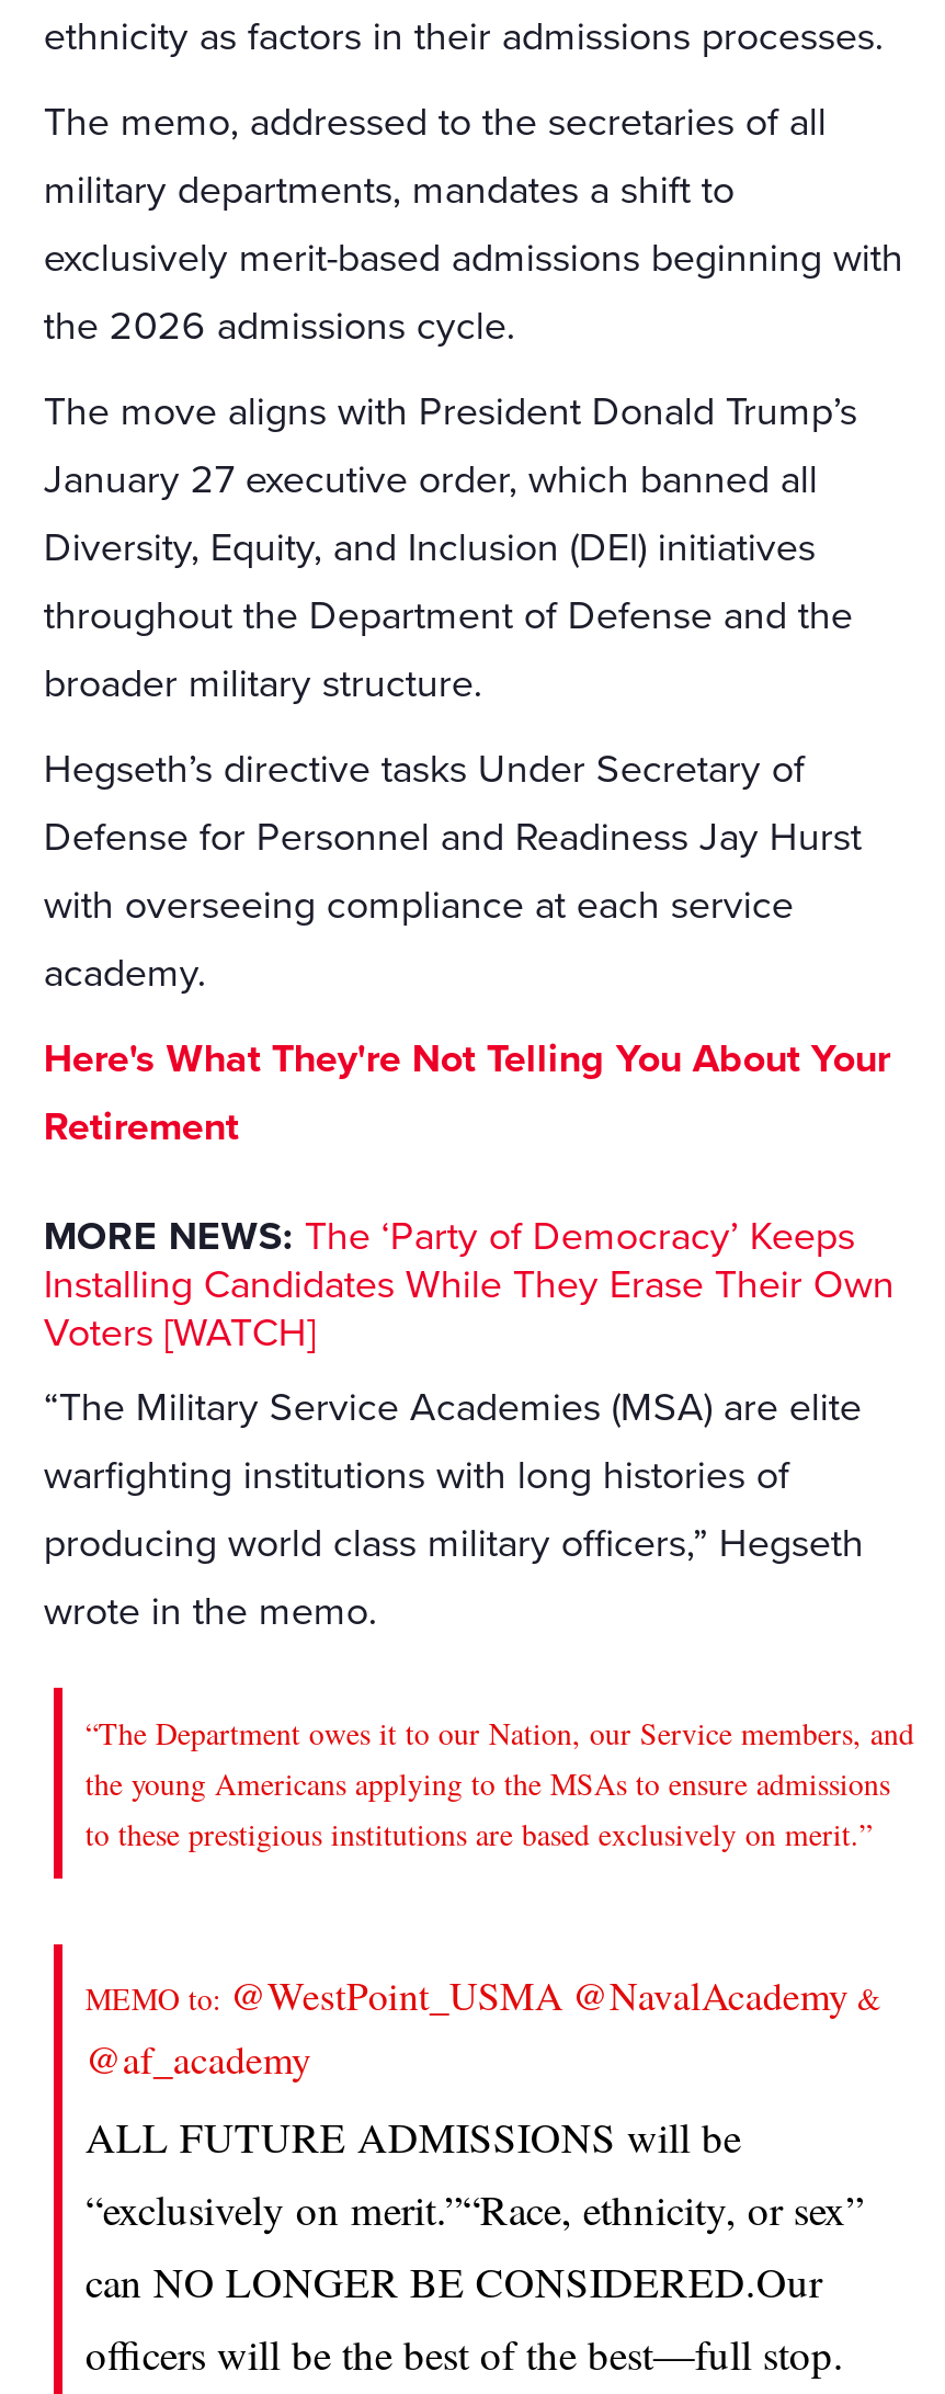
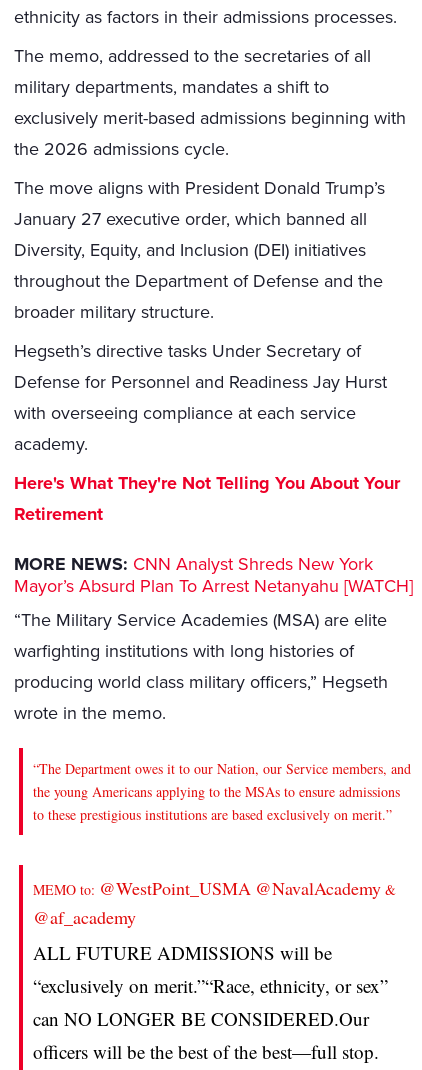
[44,1212,894,1357] MORE NEWS: The ‘Party of Democracy’ Keeps | Installing Candidates While They Erase Their Own | Voters [WATCH] -> [14,553,413,597] MORE NEWS: CNN Analyst Shreds New York | Mayor’s Absurd Plan To Arrest Netanyahu [WATCH]

